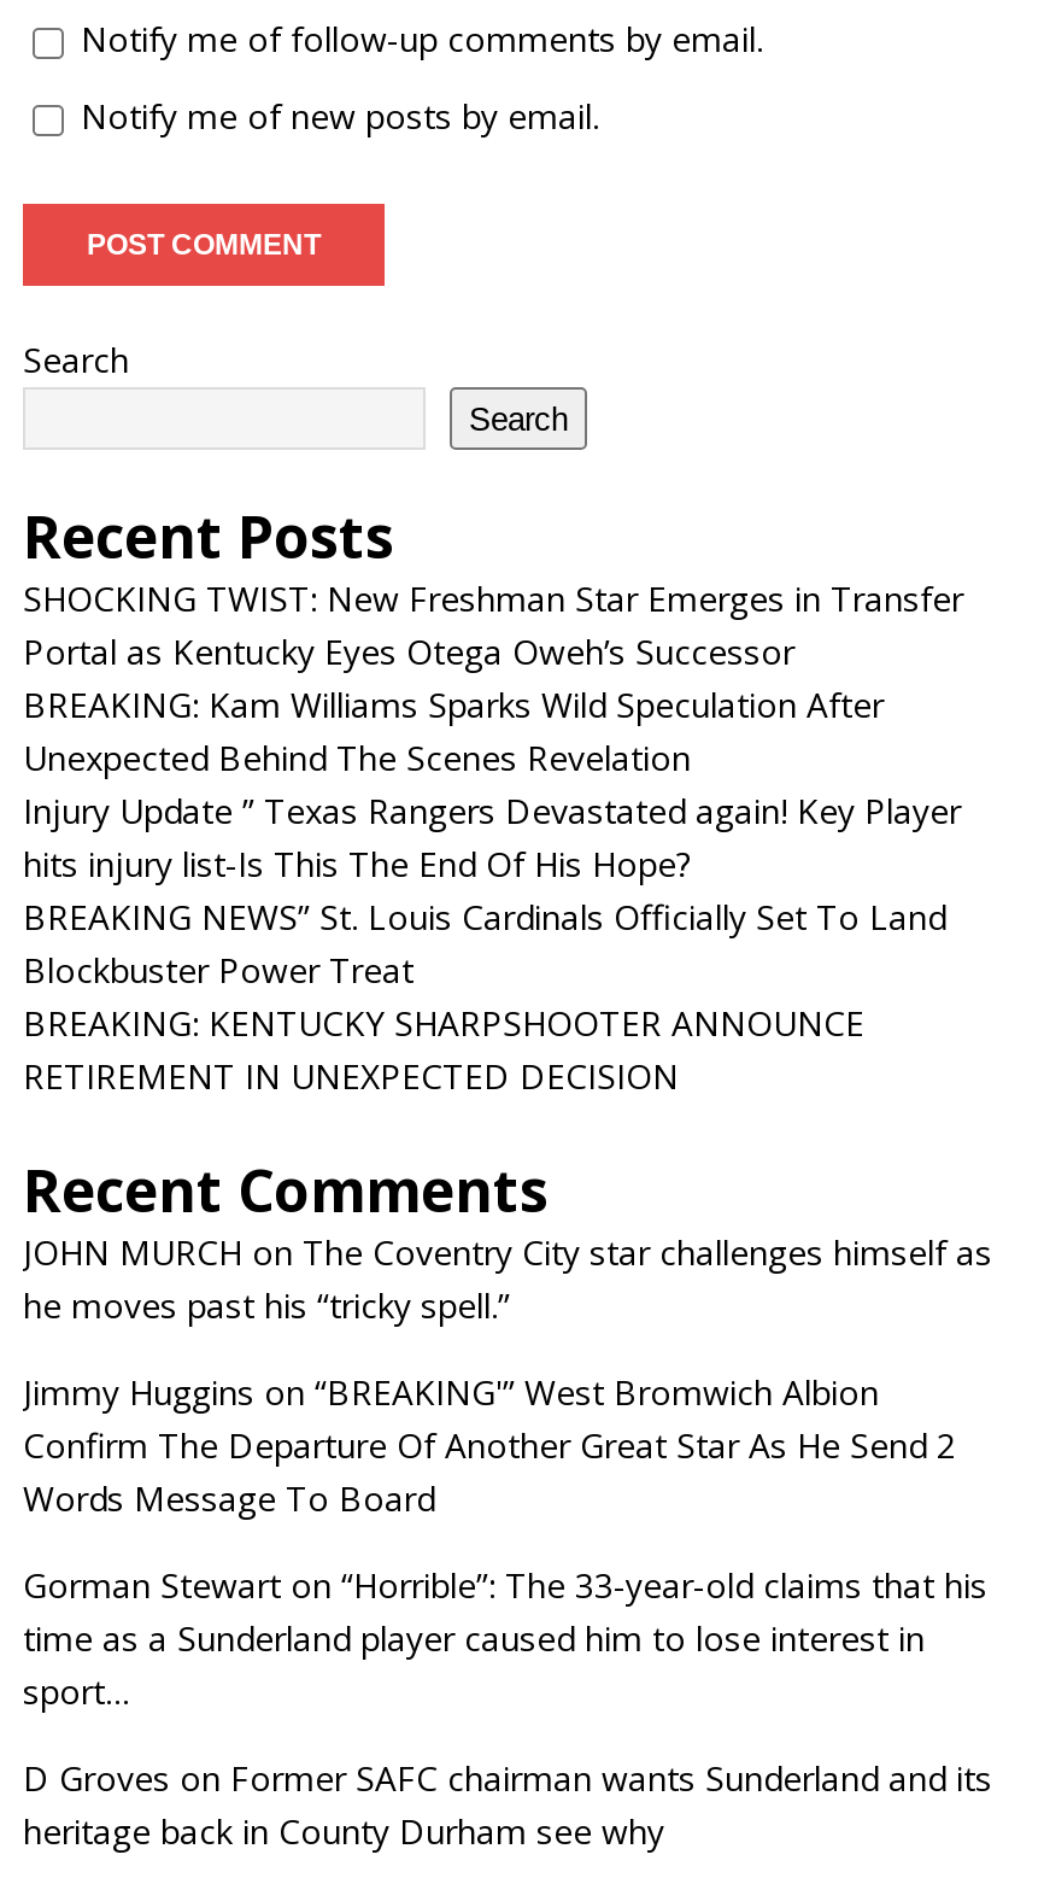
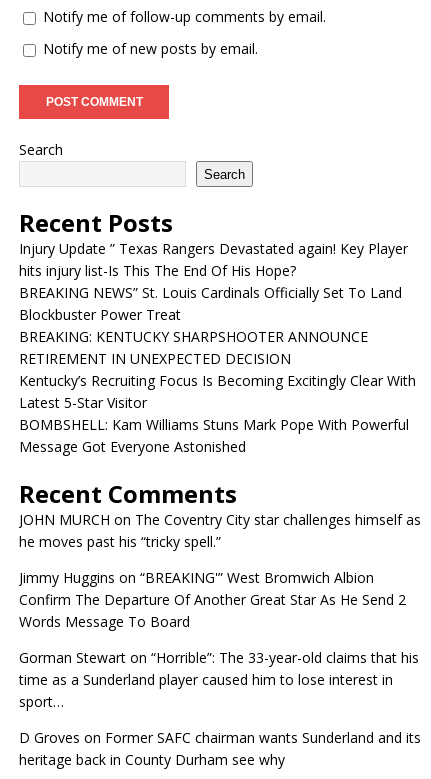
[23,576,963,781] SHOCKING TWIST: New Freshman Star Emerges in Transfer | Portal as Kentucky Eyes Otega Oweh’s Successor | BREAKING: Kam Williams Sparks Wild Speculation After | Unexpected Behind The Scenes Revelation -> none
moved [23,789,961,1100] -> [19,239,408,368]: Injury Update ” Texas Rangers Devastated again! Key Player | hits injury list-Is This The End Of His Hope? | BREAKING NEWS” St. Louis Cardinals Officially Set To Land | Blockbuster Power Treat | BREAKING: KENTUCKY SHARPSHOOTER ANNOUNCE | RETIREMENT IN UNEXPECTED DECISION
none -> [19,371,416,456] Kentucky’s Recruiting Focus Is Becoming Excitingly Clear With | Latest 5-Star Visitor | BOMBSHELL: Kam Williams Stuns Mark Pope With Powerful | Message Got Everyone Astonished

